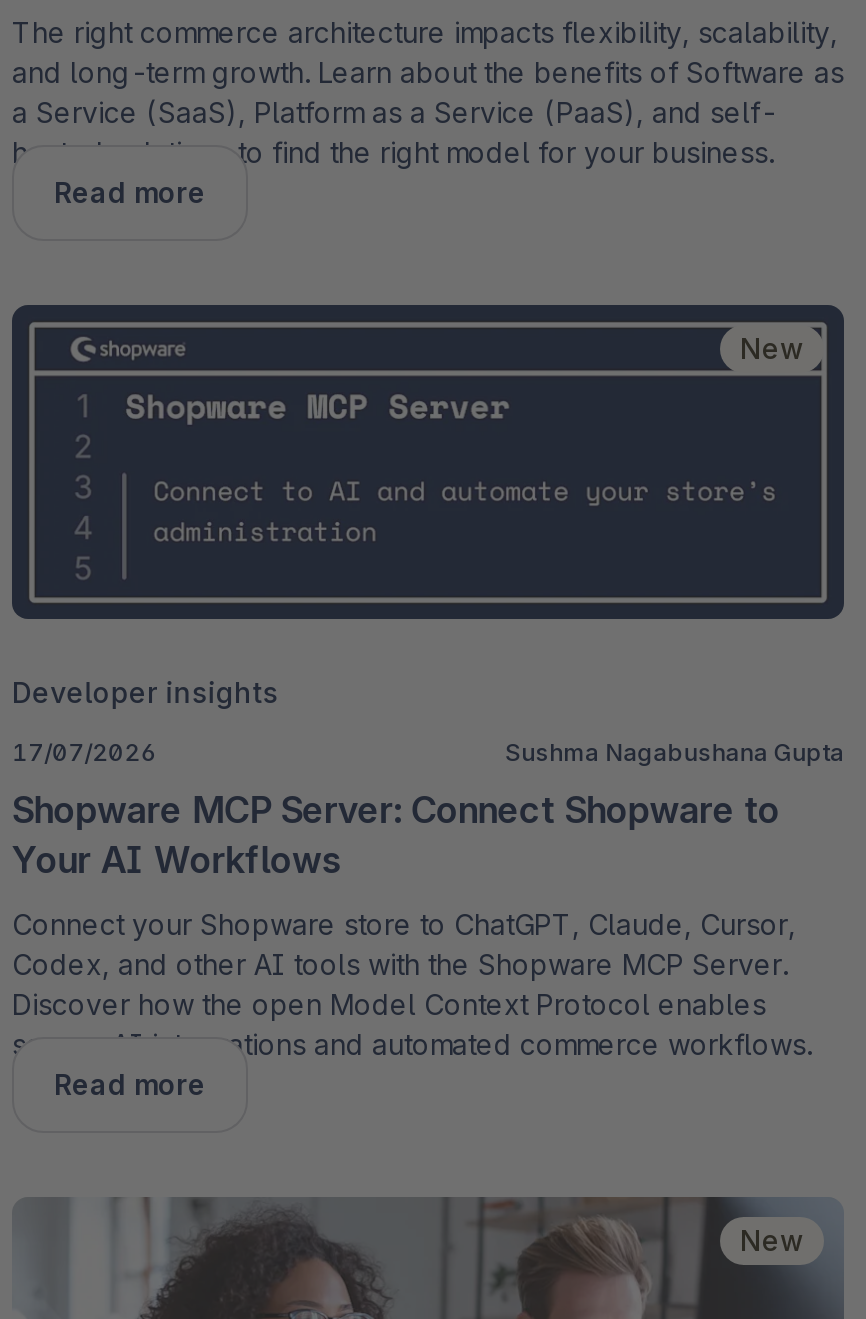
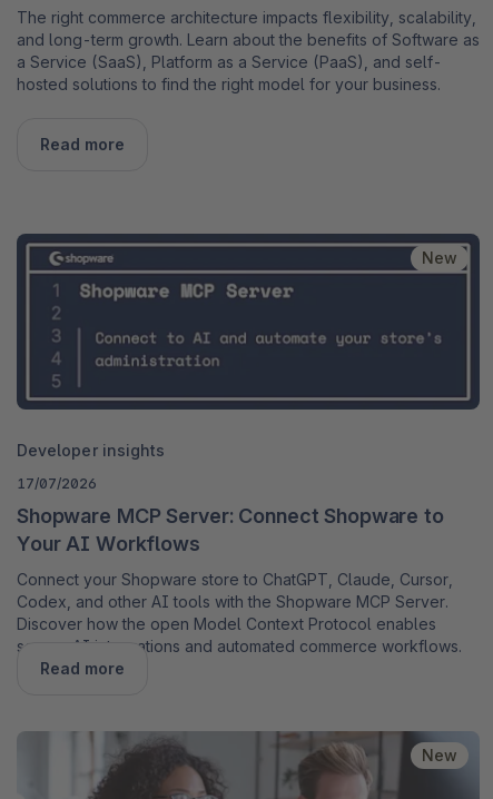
[505,737,844,767] Sushma Nagabushana Gupta -> none

